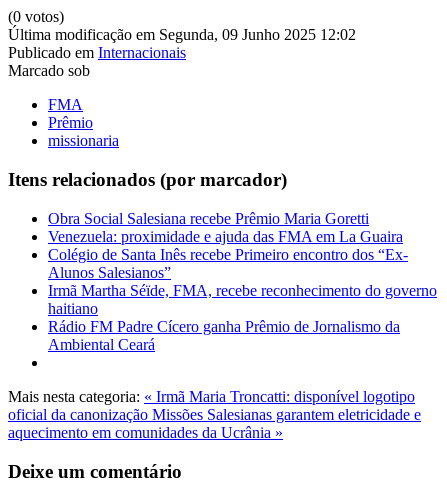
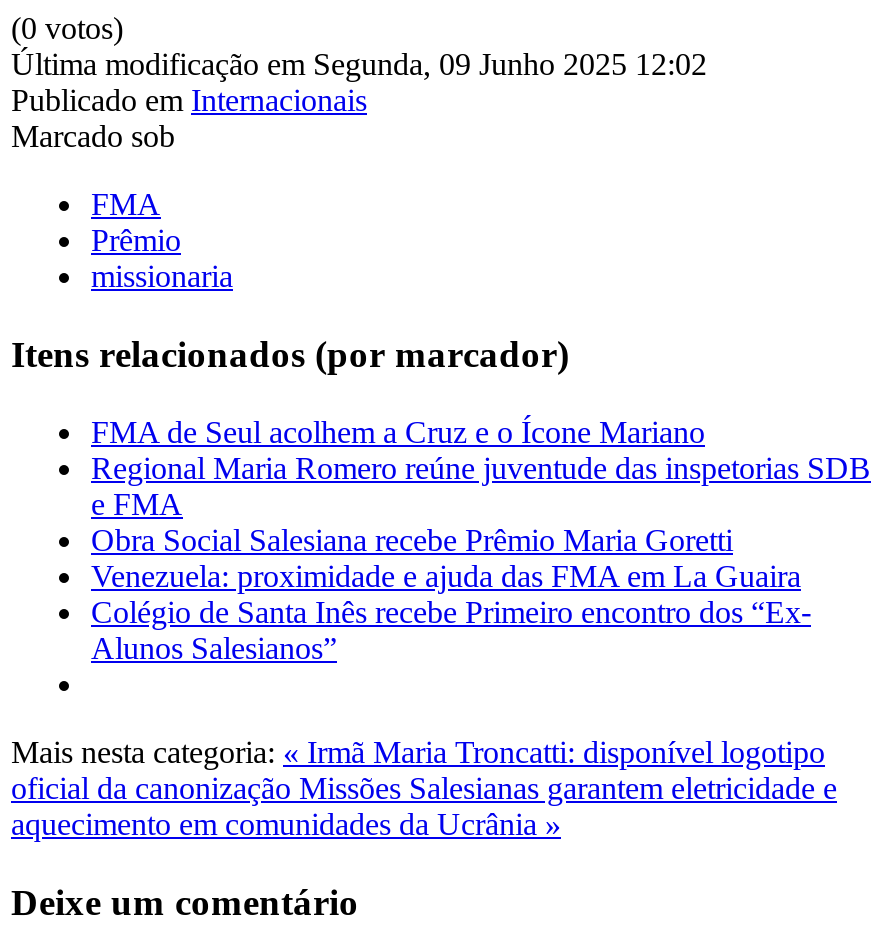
none -> [91,415,871,521] FMA de Seul acolhem a Cruz e o Ícone Mariano | Regional Maria Romero reúne juventude das inspetorias SDB | e FMA
moved [48,210,408,281] -> [91,523,811,665]: Obra Social Salesiana recebe Prêmio Maria Goretti | Venezuela: proximidade e ajuda das FMA em La Guaira | Colégio de Santa Inês recebe Primeiro encontro dos “Ex- | Alunos Salesianos”
[48,282,437,353] Irmã Martha Séïde, FMA, recebe reconhecimento do governo | haitiano | Rádio FM Padre Cícero ganha Prêmio de Jornalismo da | Ambiental Ceará -> none

